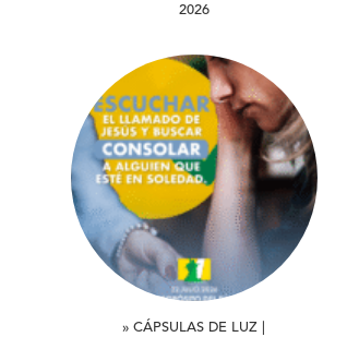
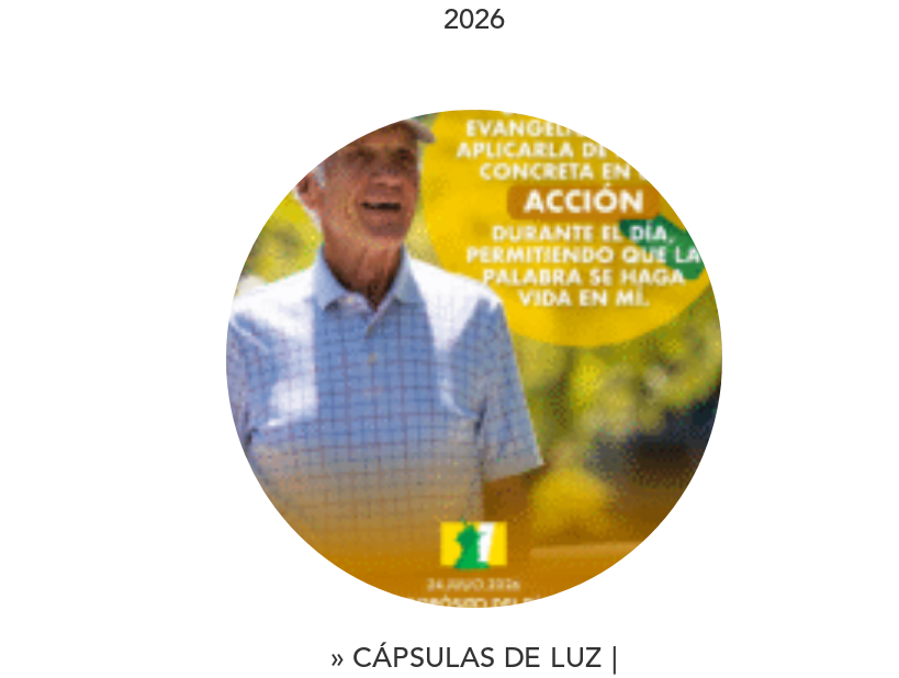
[72,53,319,302] [image] -> [226,110,724,610] [image]

